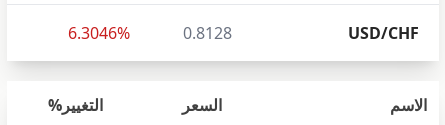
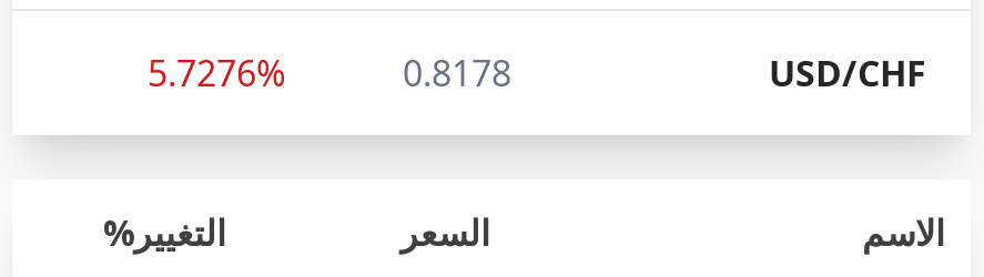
[68,22,130,44] 6.3046% -> [148,48,285,97] 5.7276%
[183,22,232,44] 0.8128 -> [403,48,511,97] 0.8178

